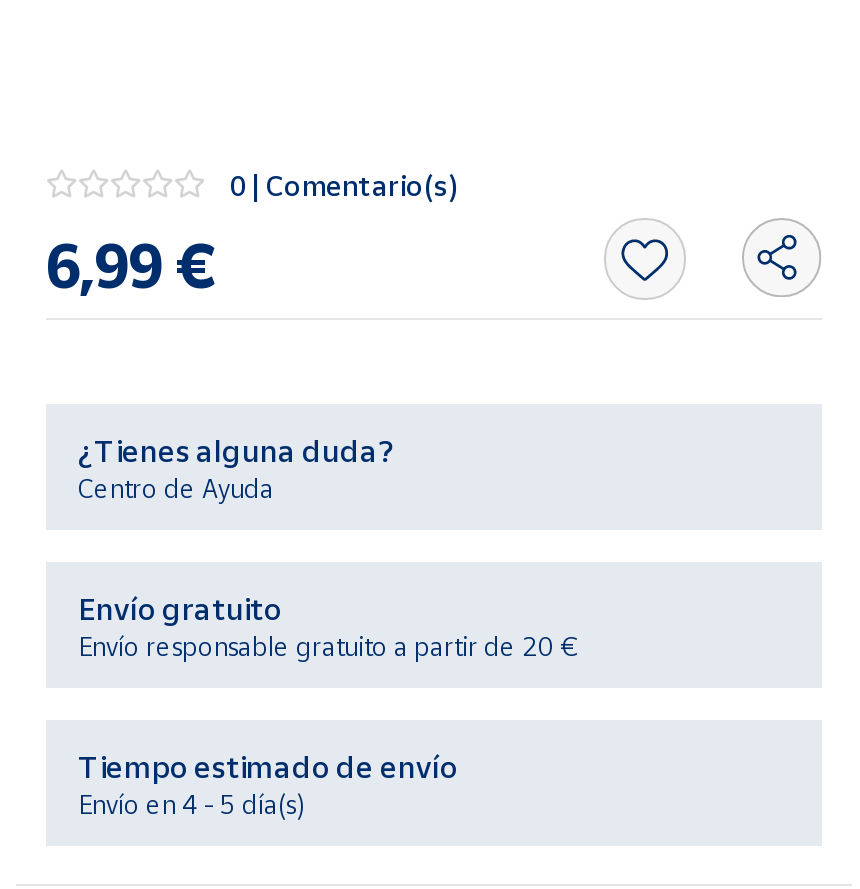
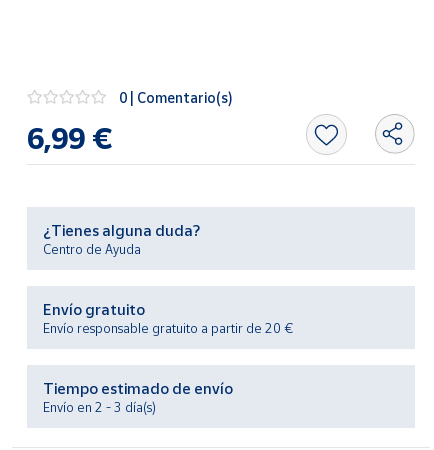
[78,789,304,821] Envío en 4 - 5 día(s) -> [43,399,156,415] Envío en 2 - 3 día(s)

